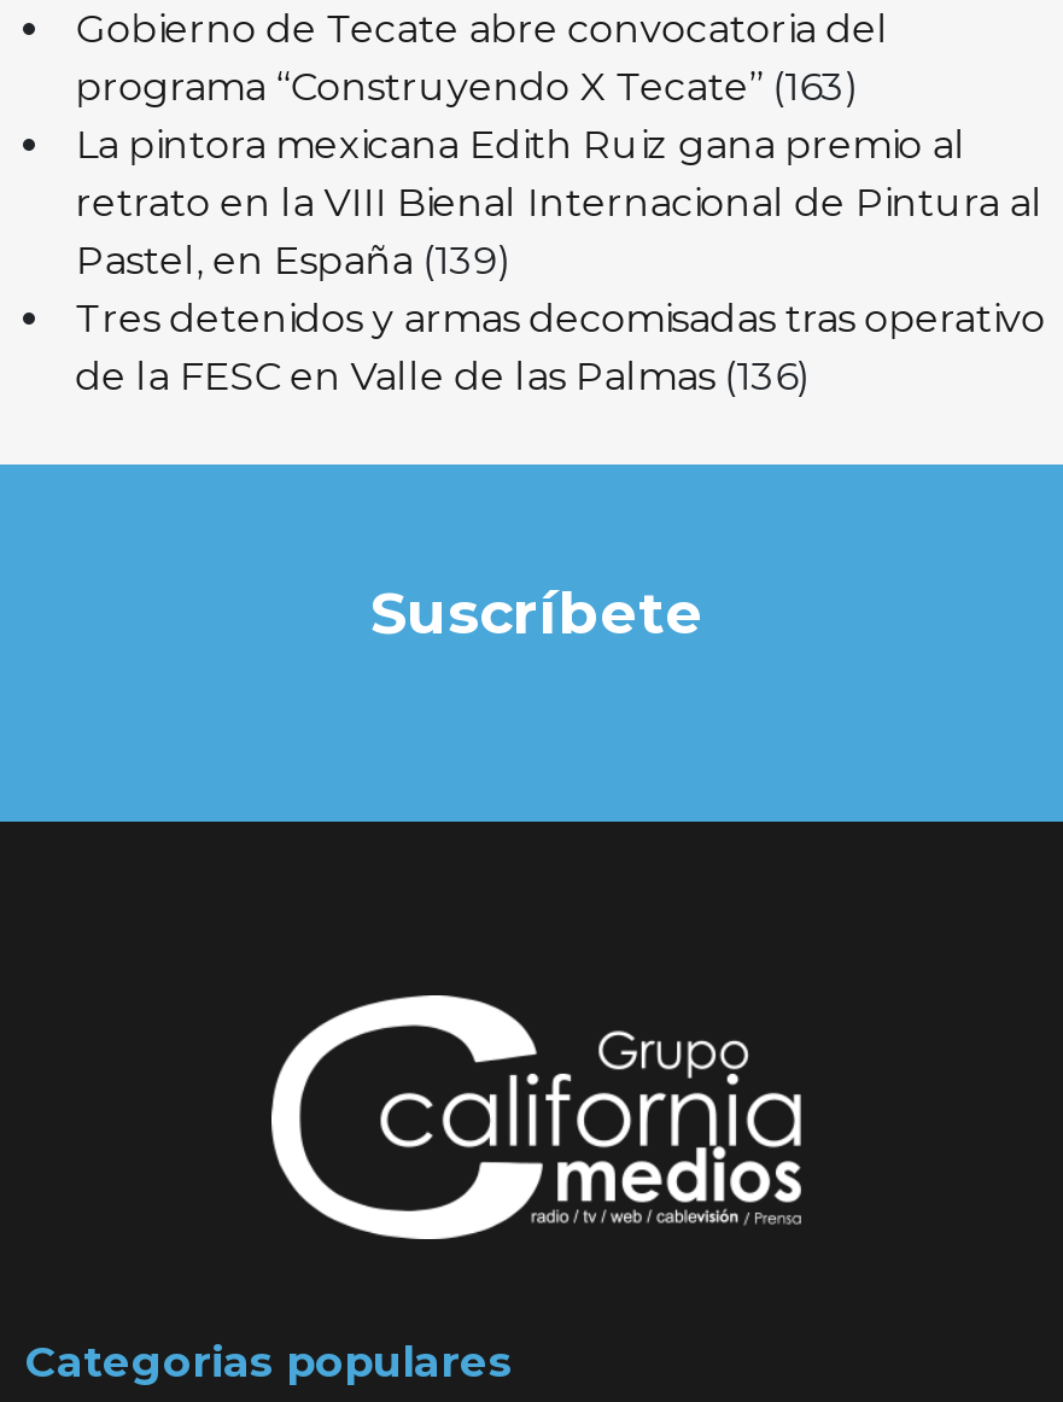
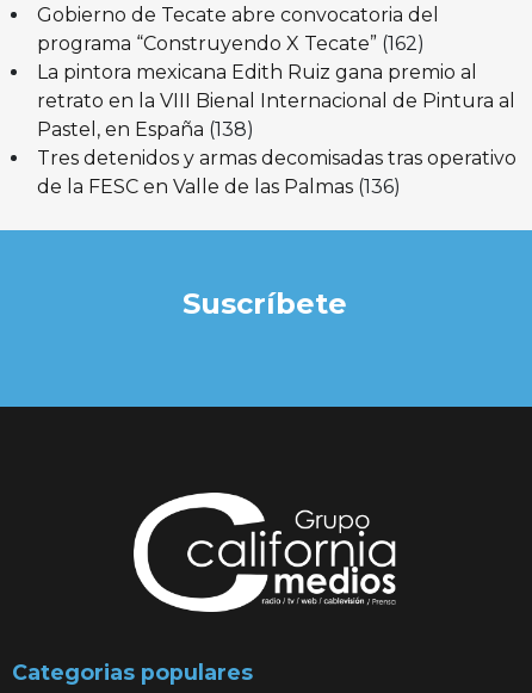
[76,64,860,110] programa “Construyendo X Tecate” (163) -> [37,32,424,55] programa “Construyendo X Tecate” (162)
[76,238,512,284] Pastel, en España (139) -> [37,118,254,140] Pastel, en España (138)

